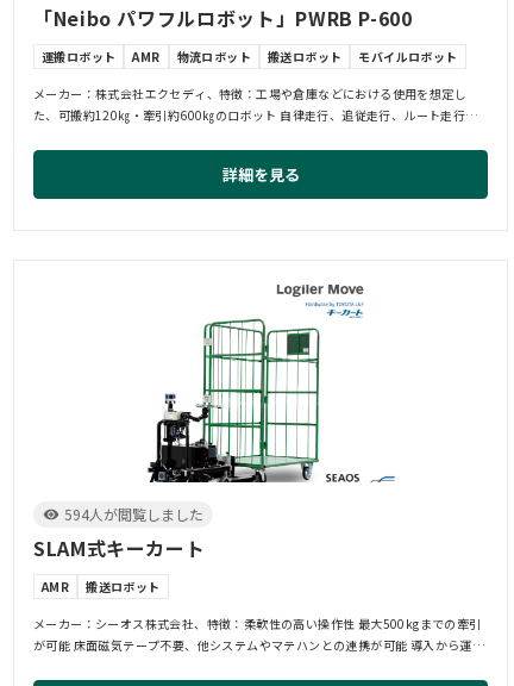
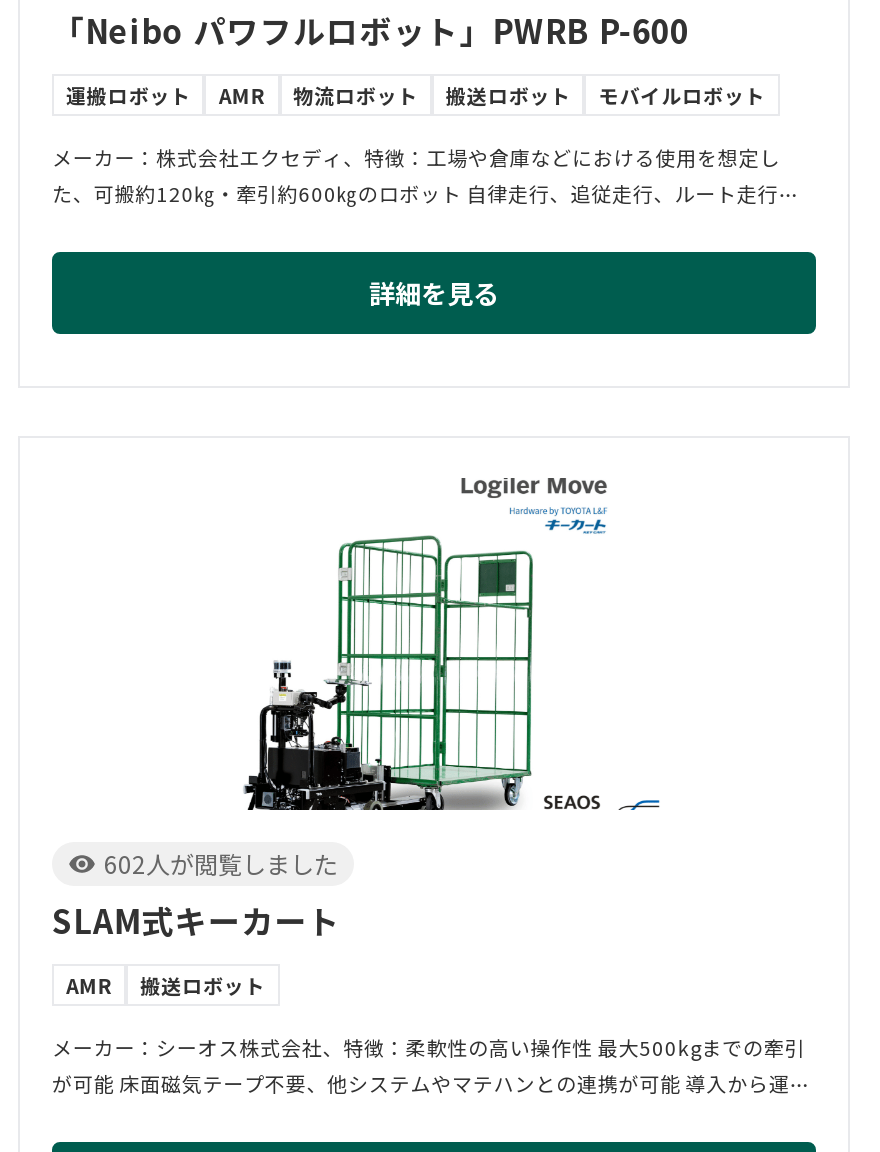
[64,504,203,524] 594人が閲覧しました -> [104,847,338,881] 602人が閲覧しました

